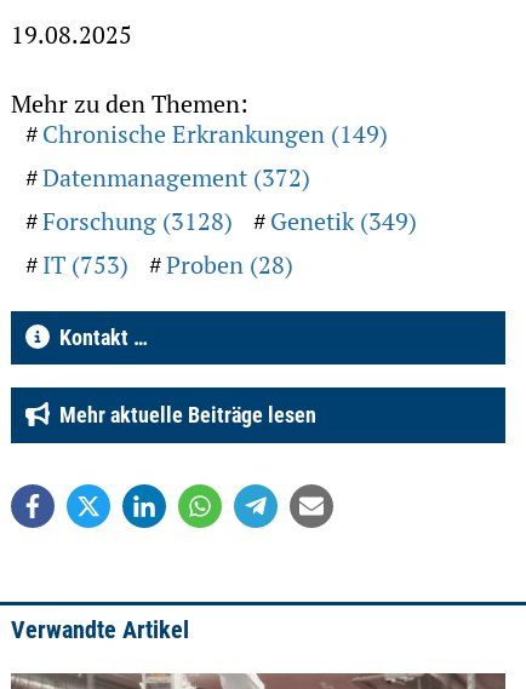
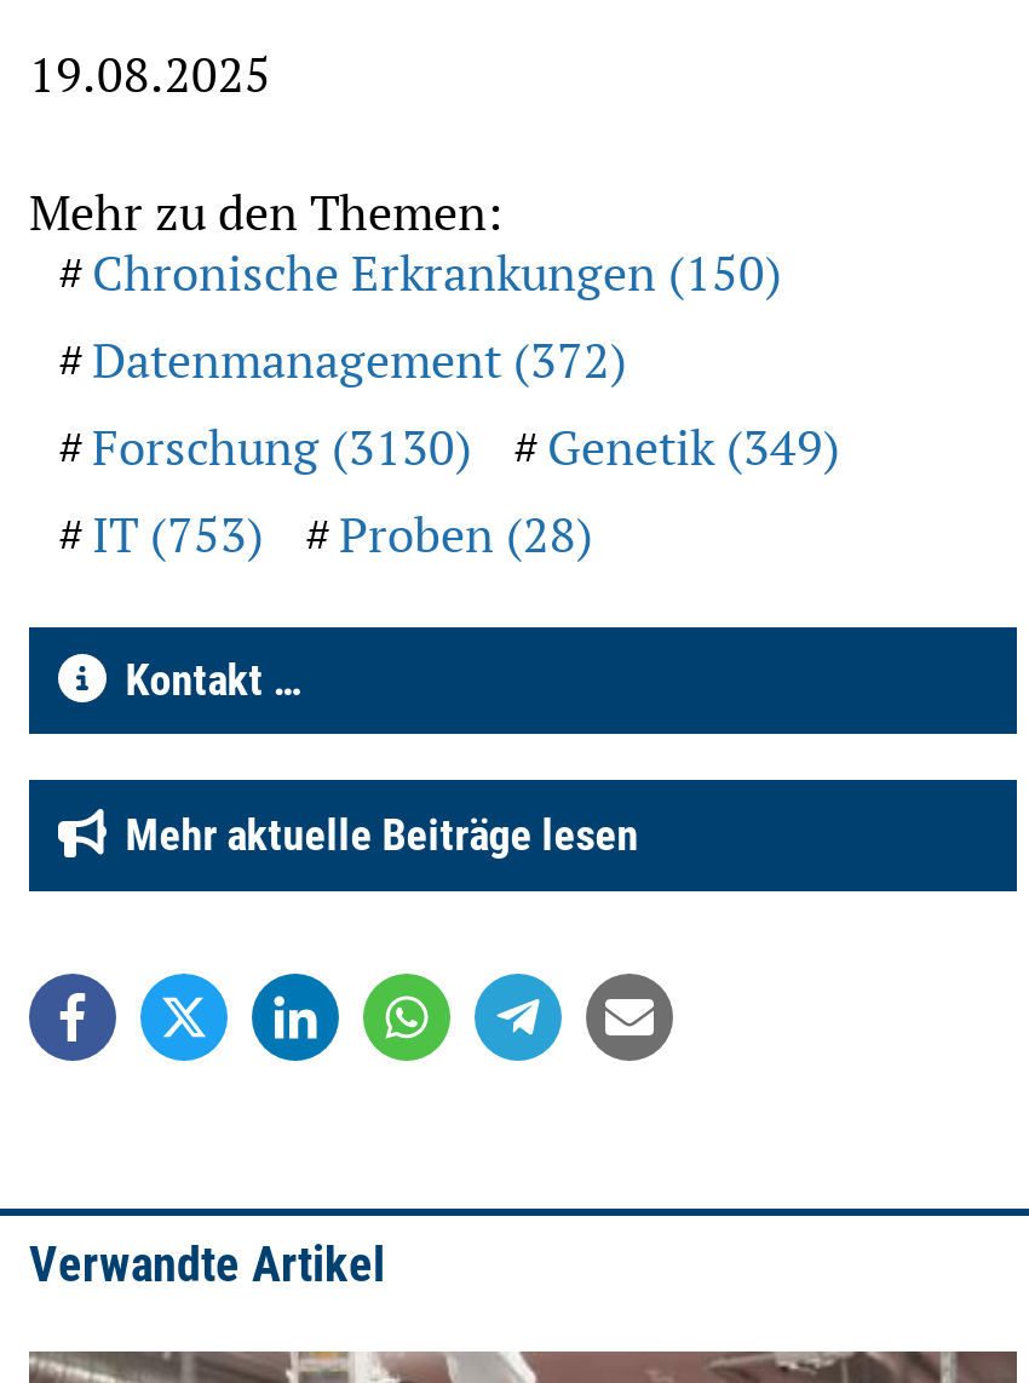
[42,117,388,150] Chronische Erkrankungen (149) -> [92,239,782,305] Chronische Erkrankungen (150)
[42,204,417,237] Forschung (3128) Genetik (349) -> [92,414,840,479] Forschung (3130) Genetik (349)

